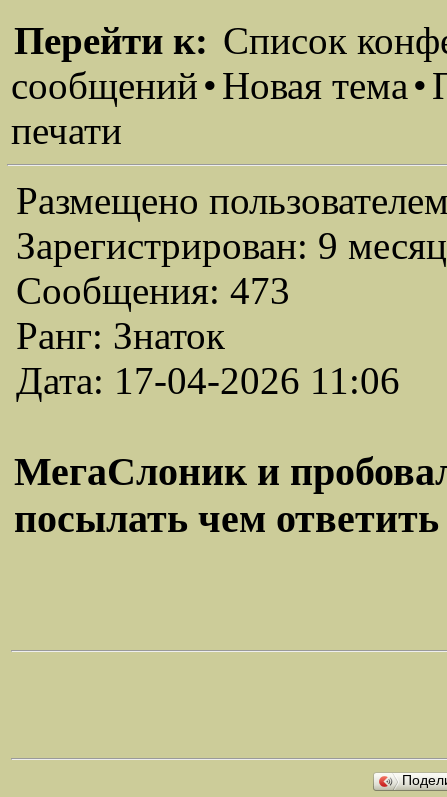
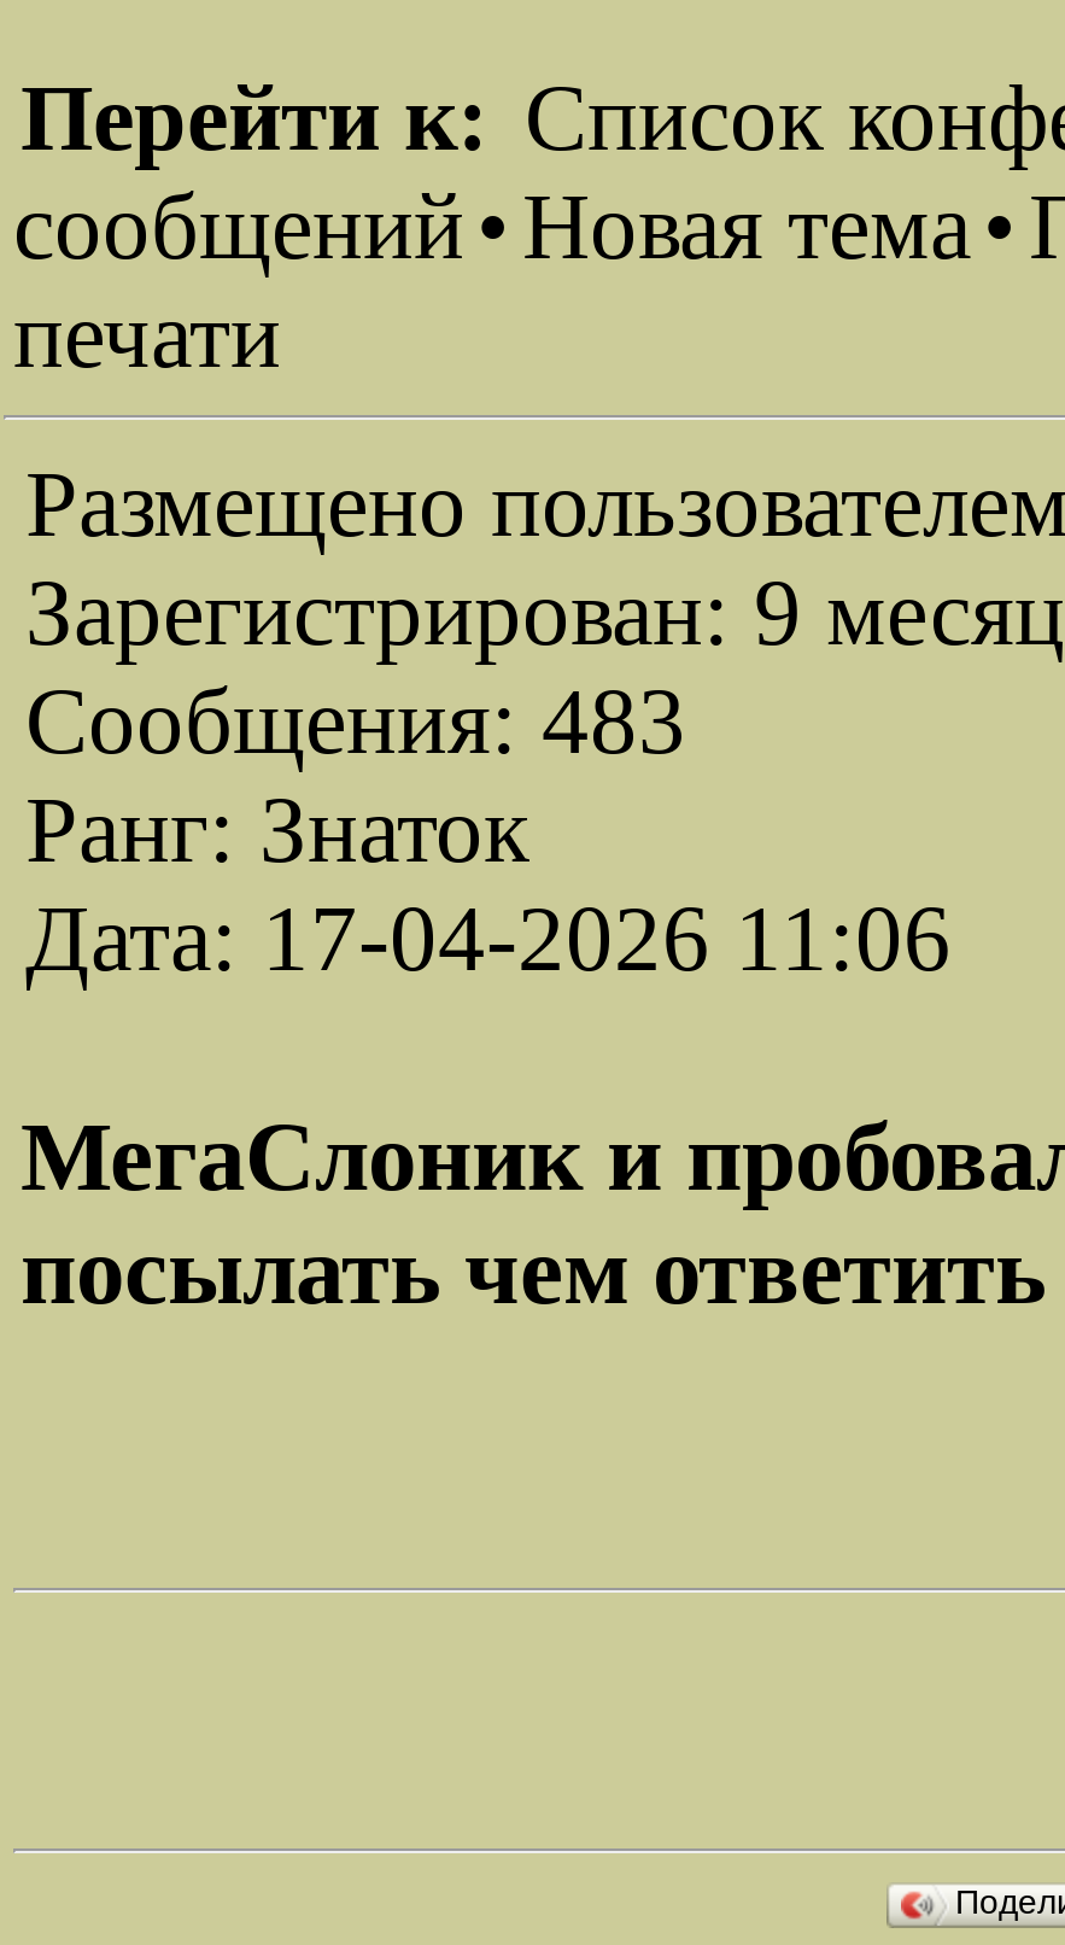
[16,269,290,312] Сообщения: 473 -> [25,668,686,772] Сообщения: 483

